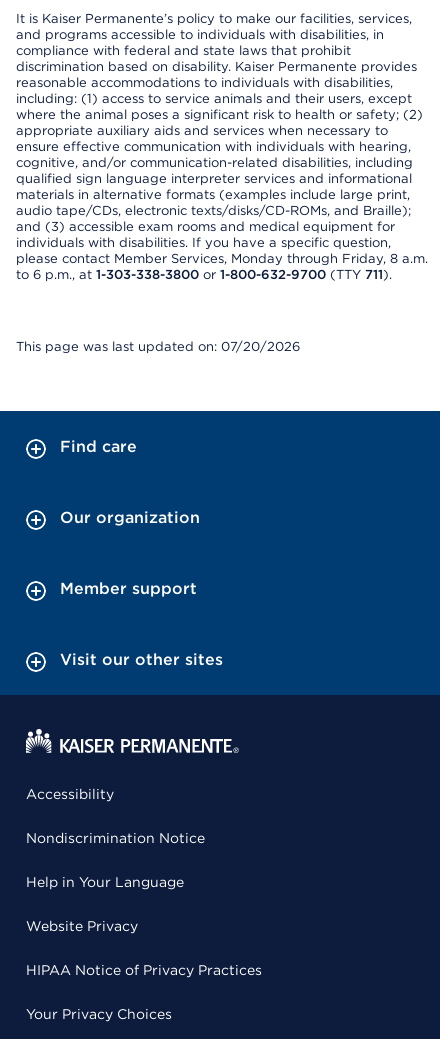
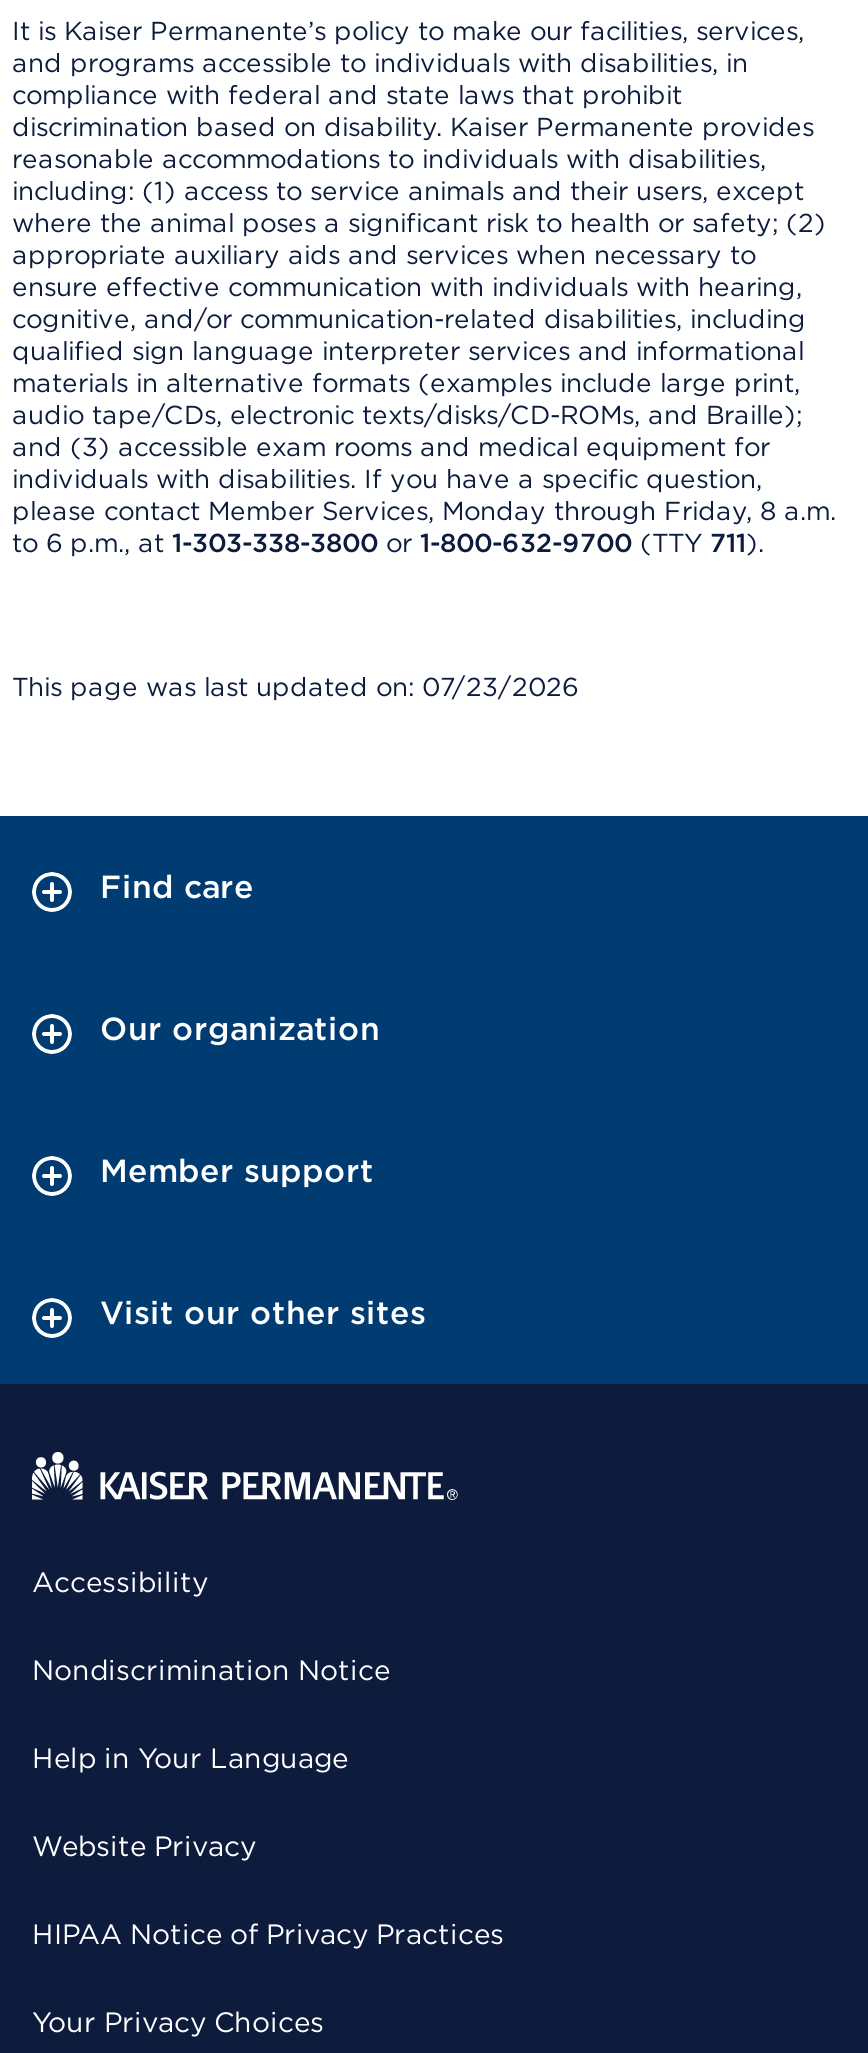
[16,339,300,354] This page was last updated on: 07/20/2026 -> [12,672,578,702] This page was last updated on: 07/23/2026

